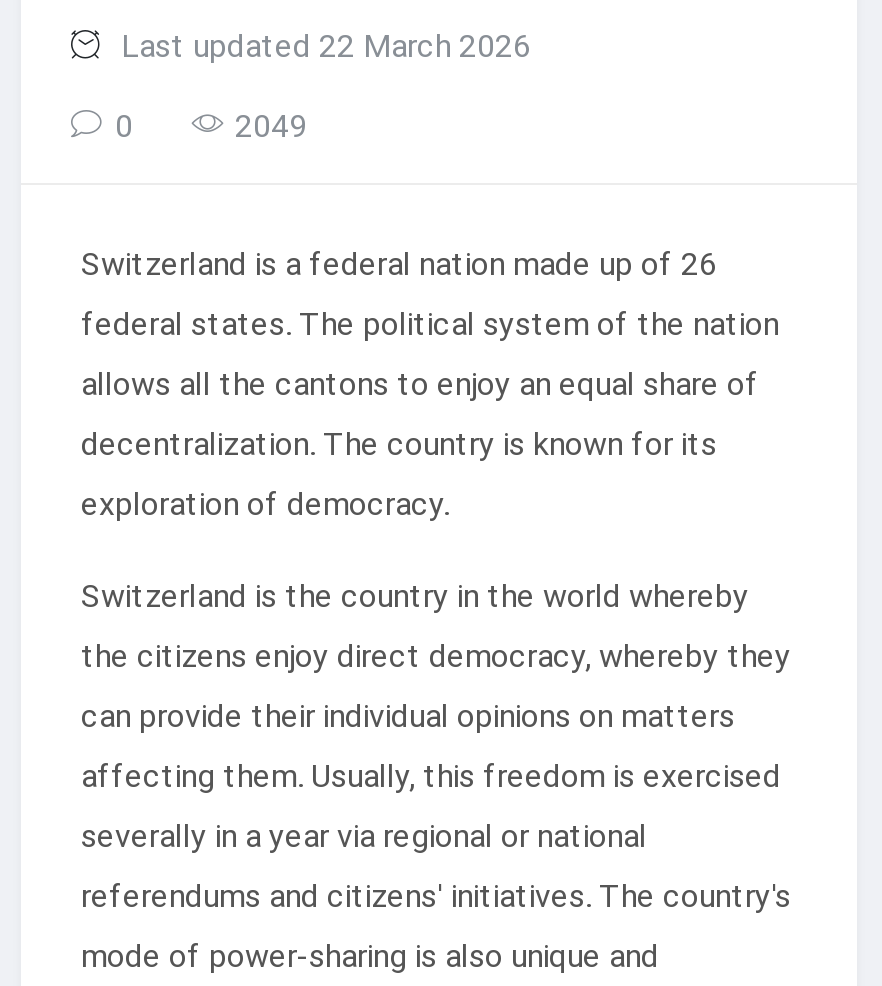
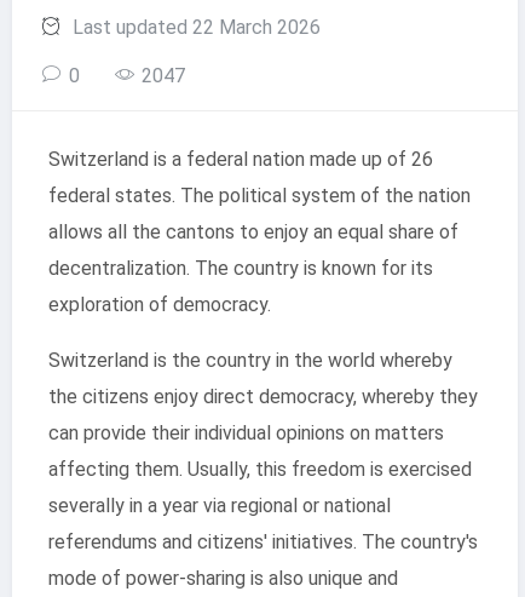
[235,107,307,145] 2049 -> [142,64,185,87] 2047

